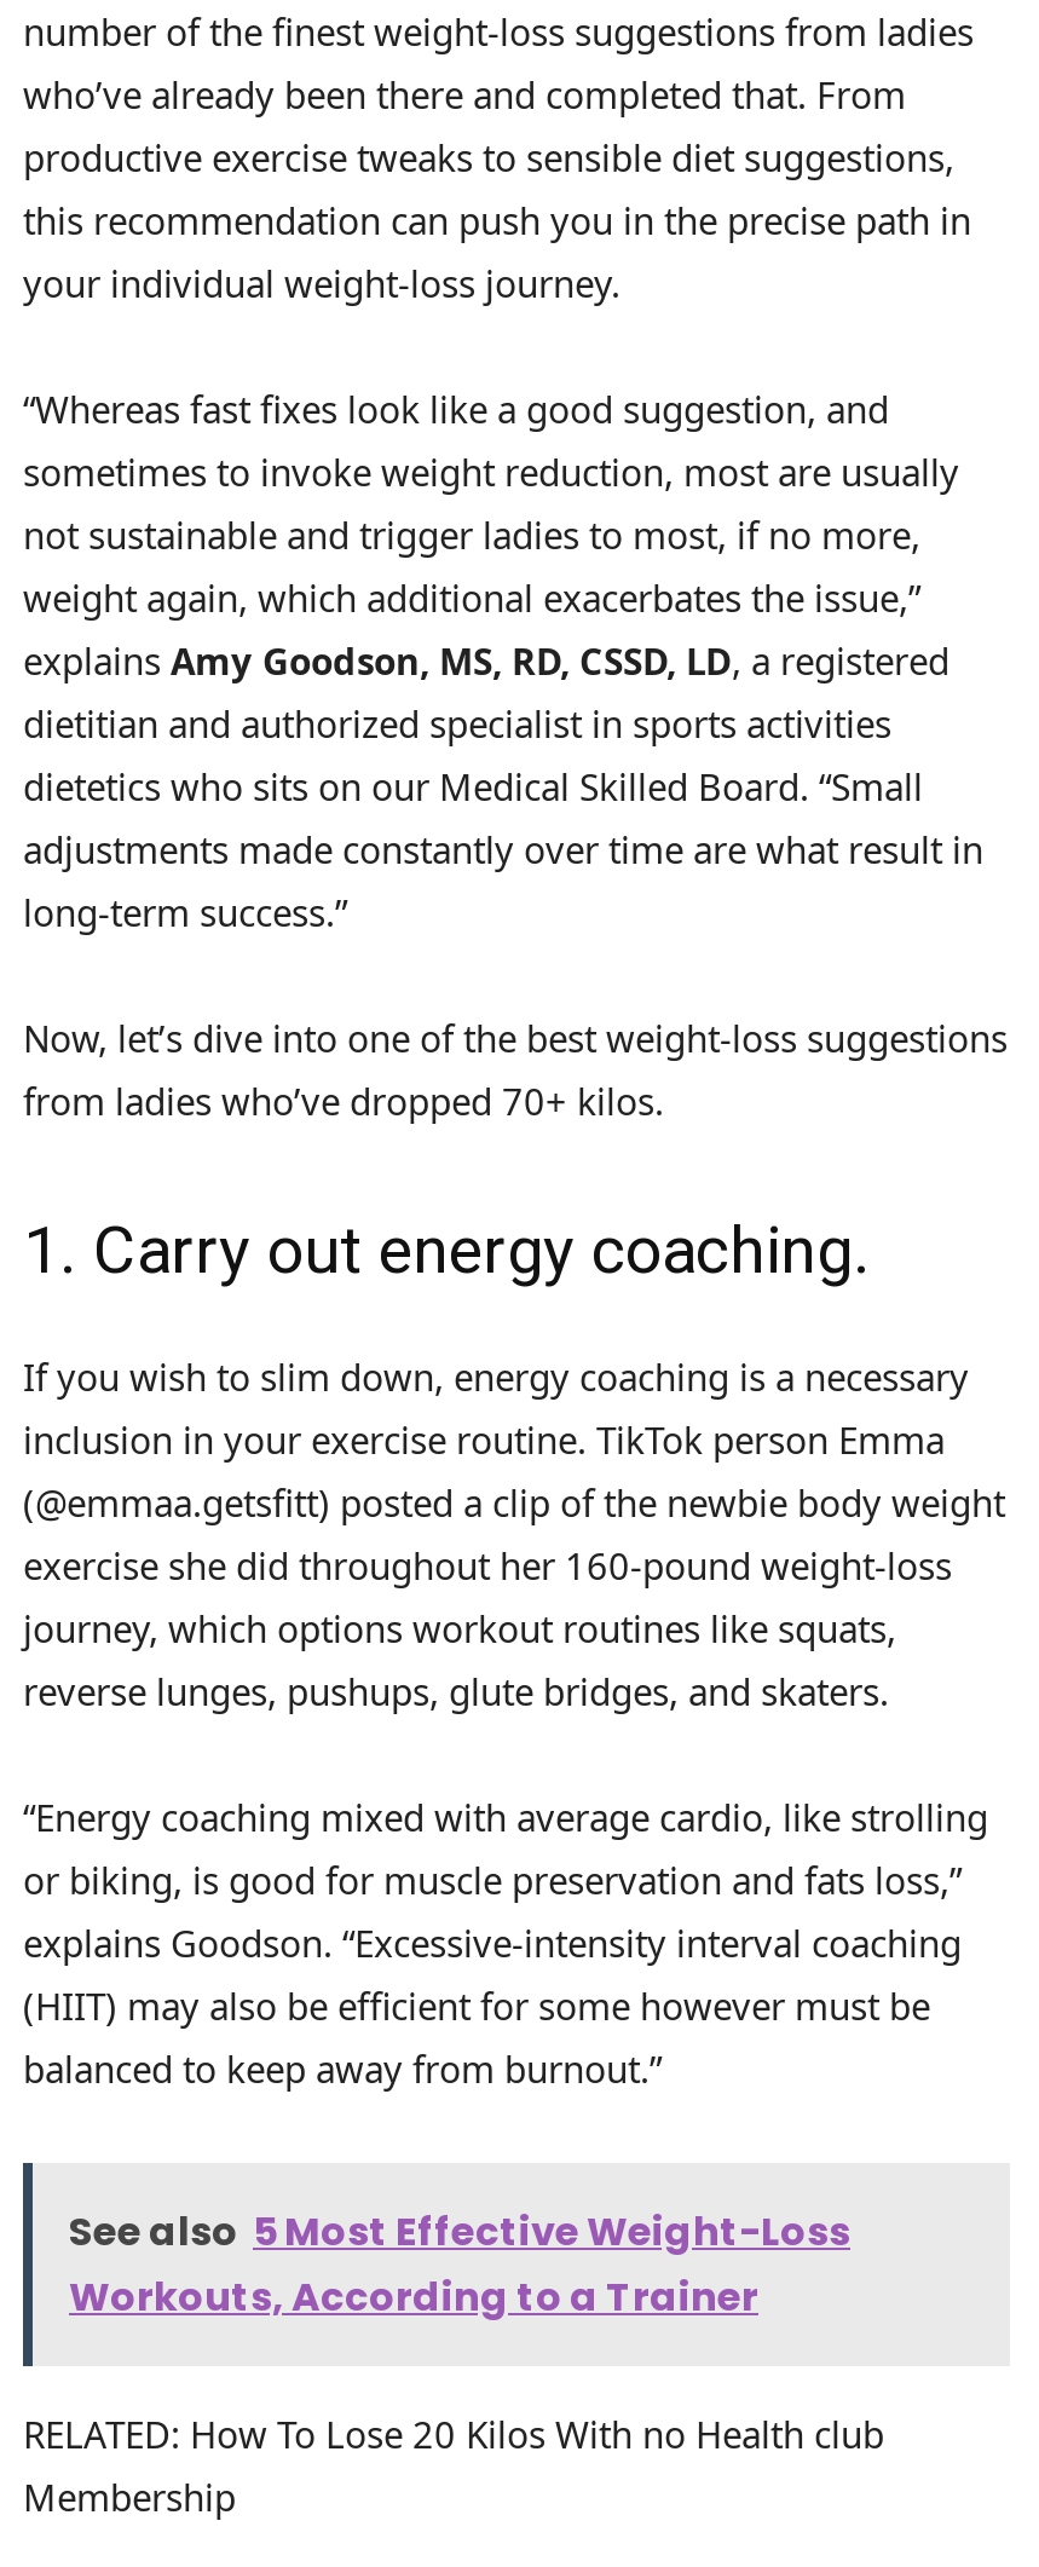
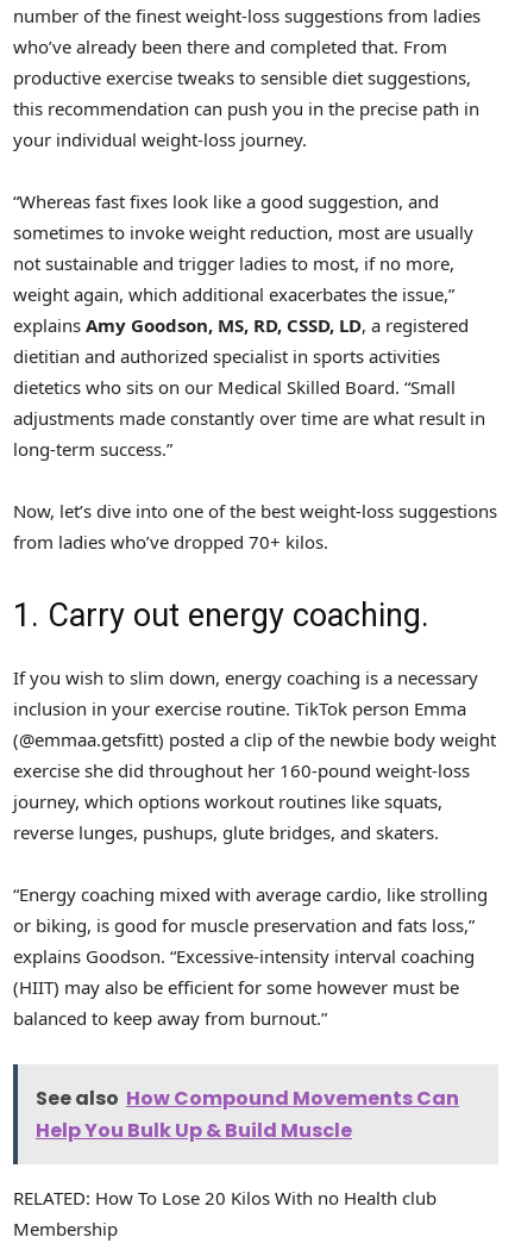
[69,2204,850,2325] See also 5 Most Effective Weight-Loss | Workouts, According to a Trainer -> [36,1085,459,1144] See also How Compound Movements Can | Help You Bulk Up & Build Muscle

